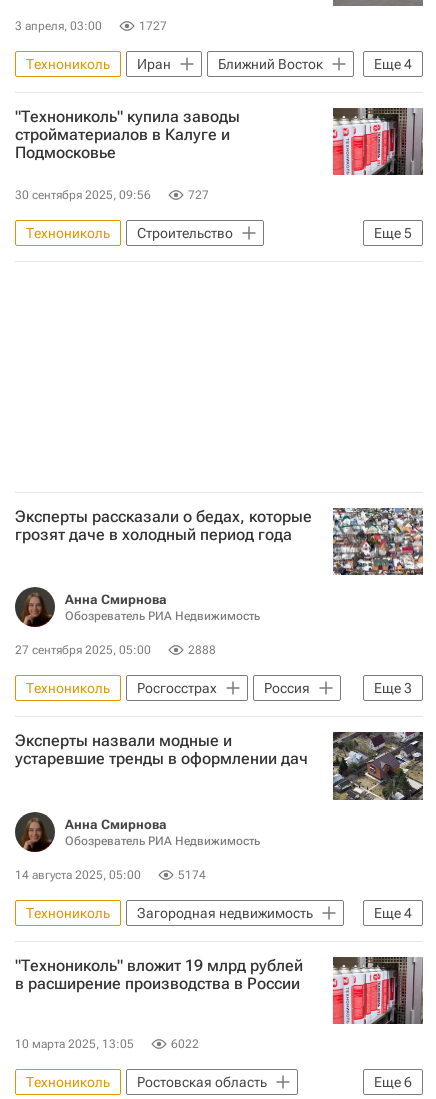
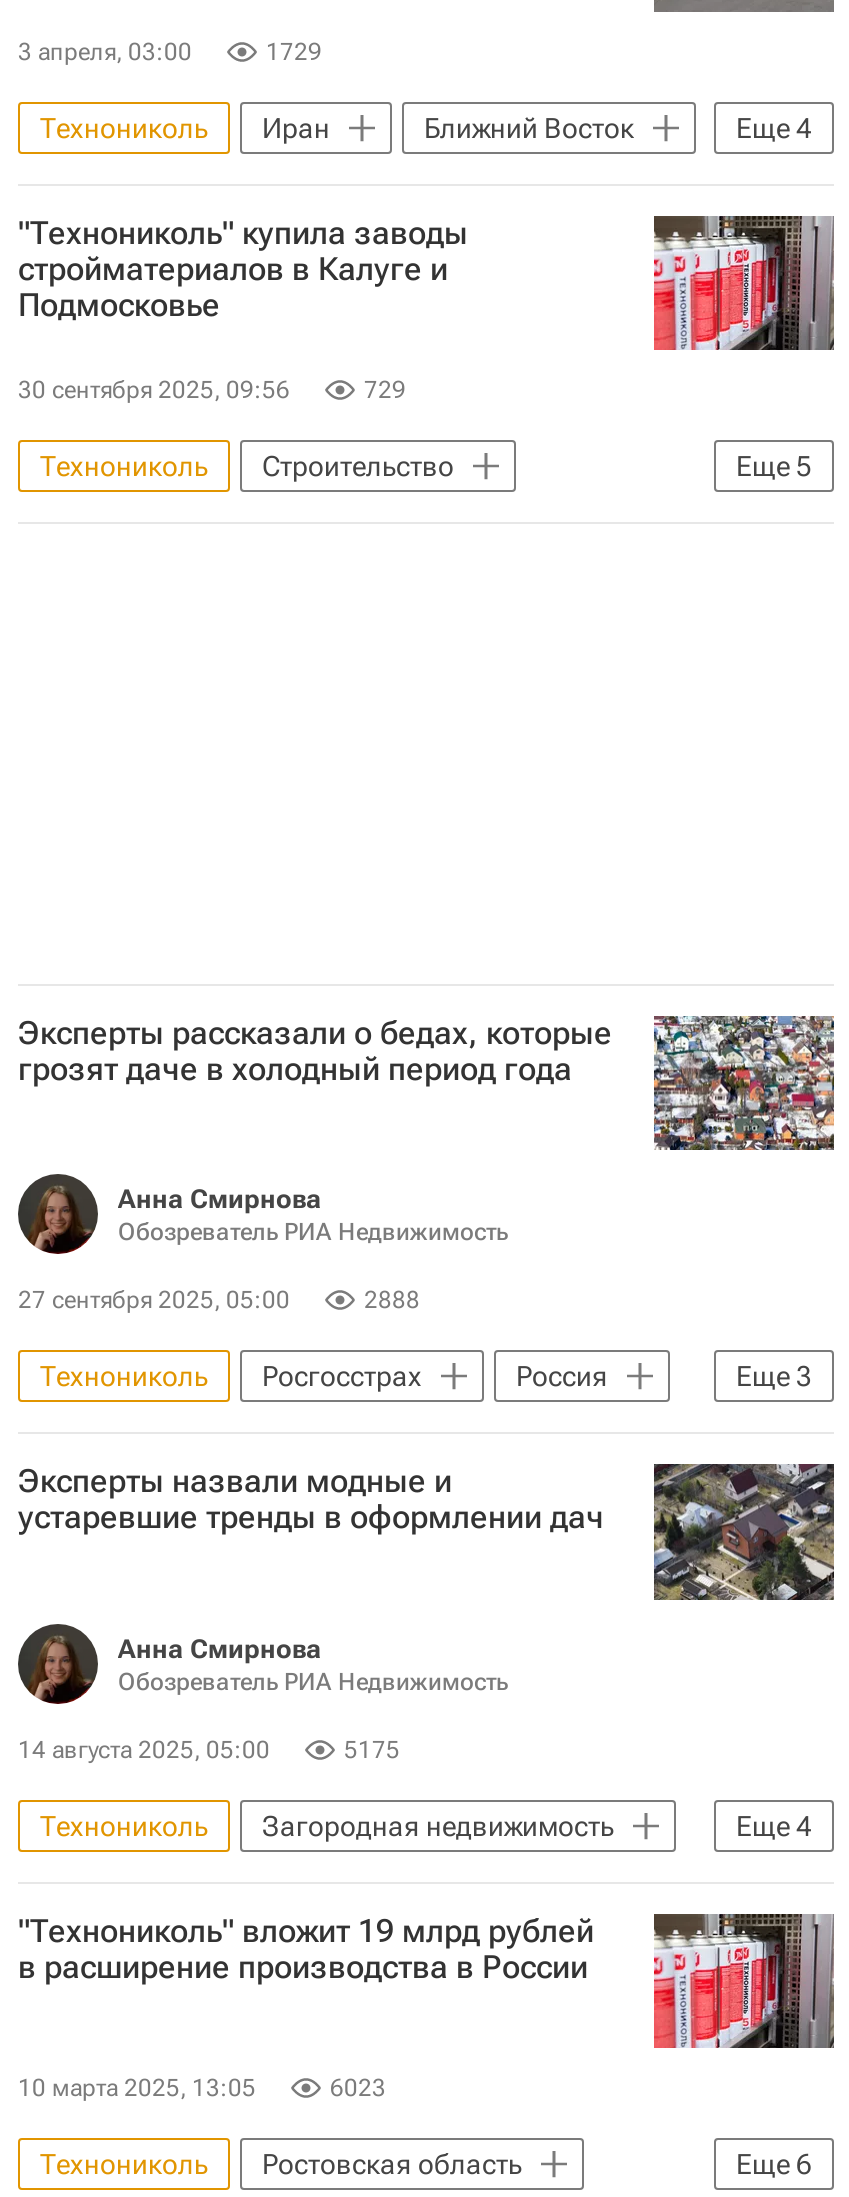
[139,18,167,32] 1727 -> [266,37,322,65] 1729
[188,187,209,201] 727 -> [364,375,406,403] 729
[178,867,206,881] 5174 -> [344,1735,400,1763] 5175
[171,1036,199,1050] 6022 -> [330,2073,386,2101] 6023

